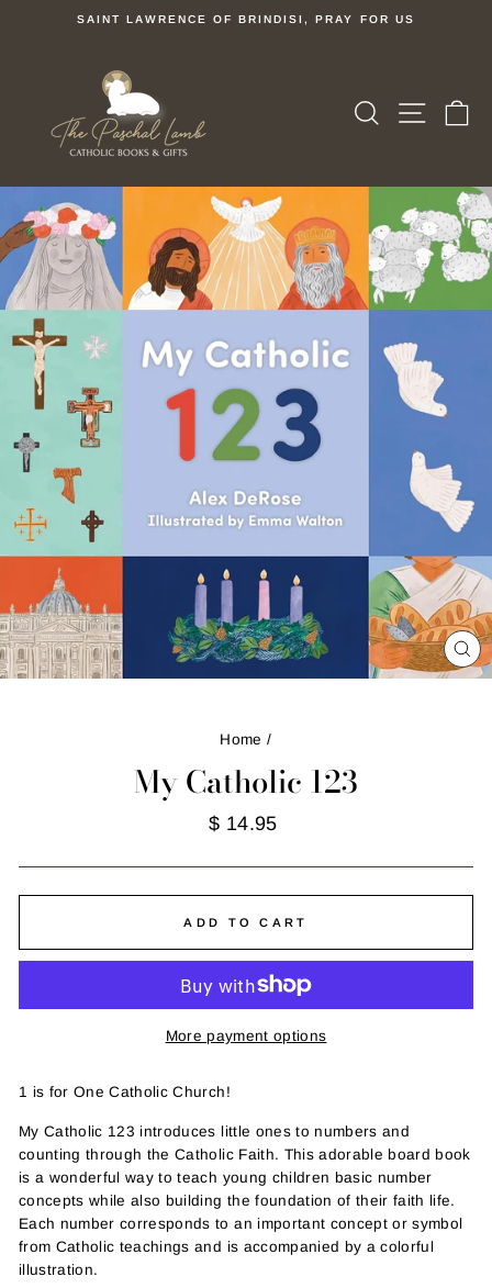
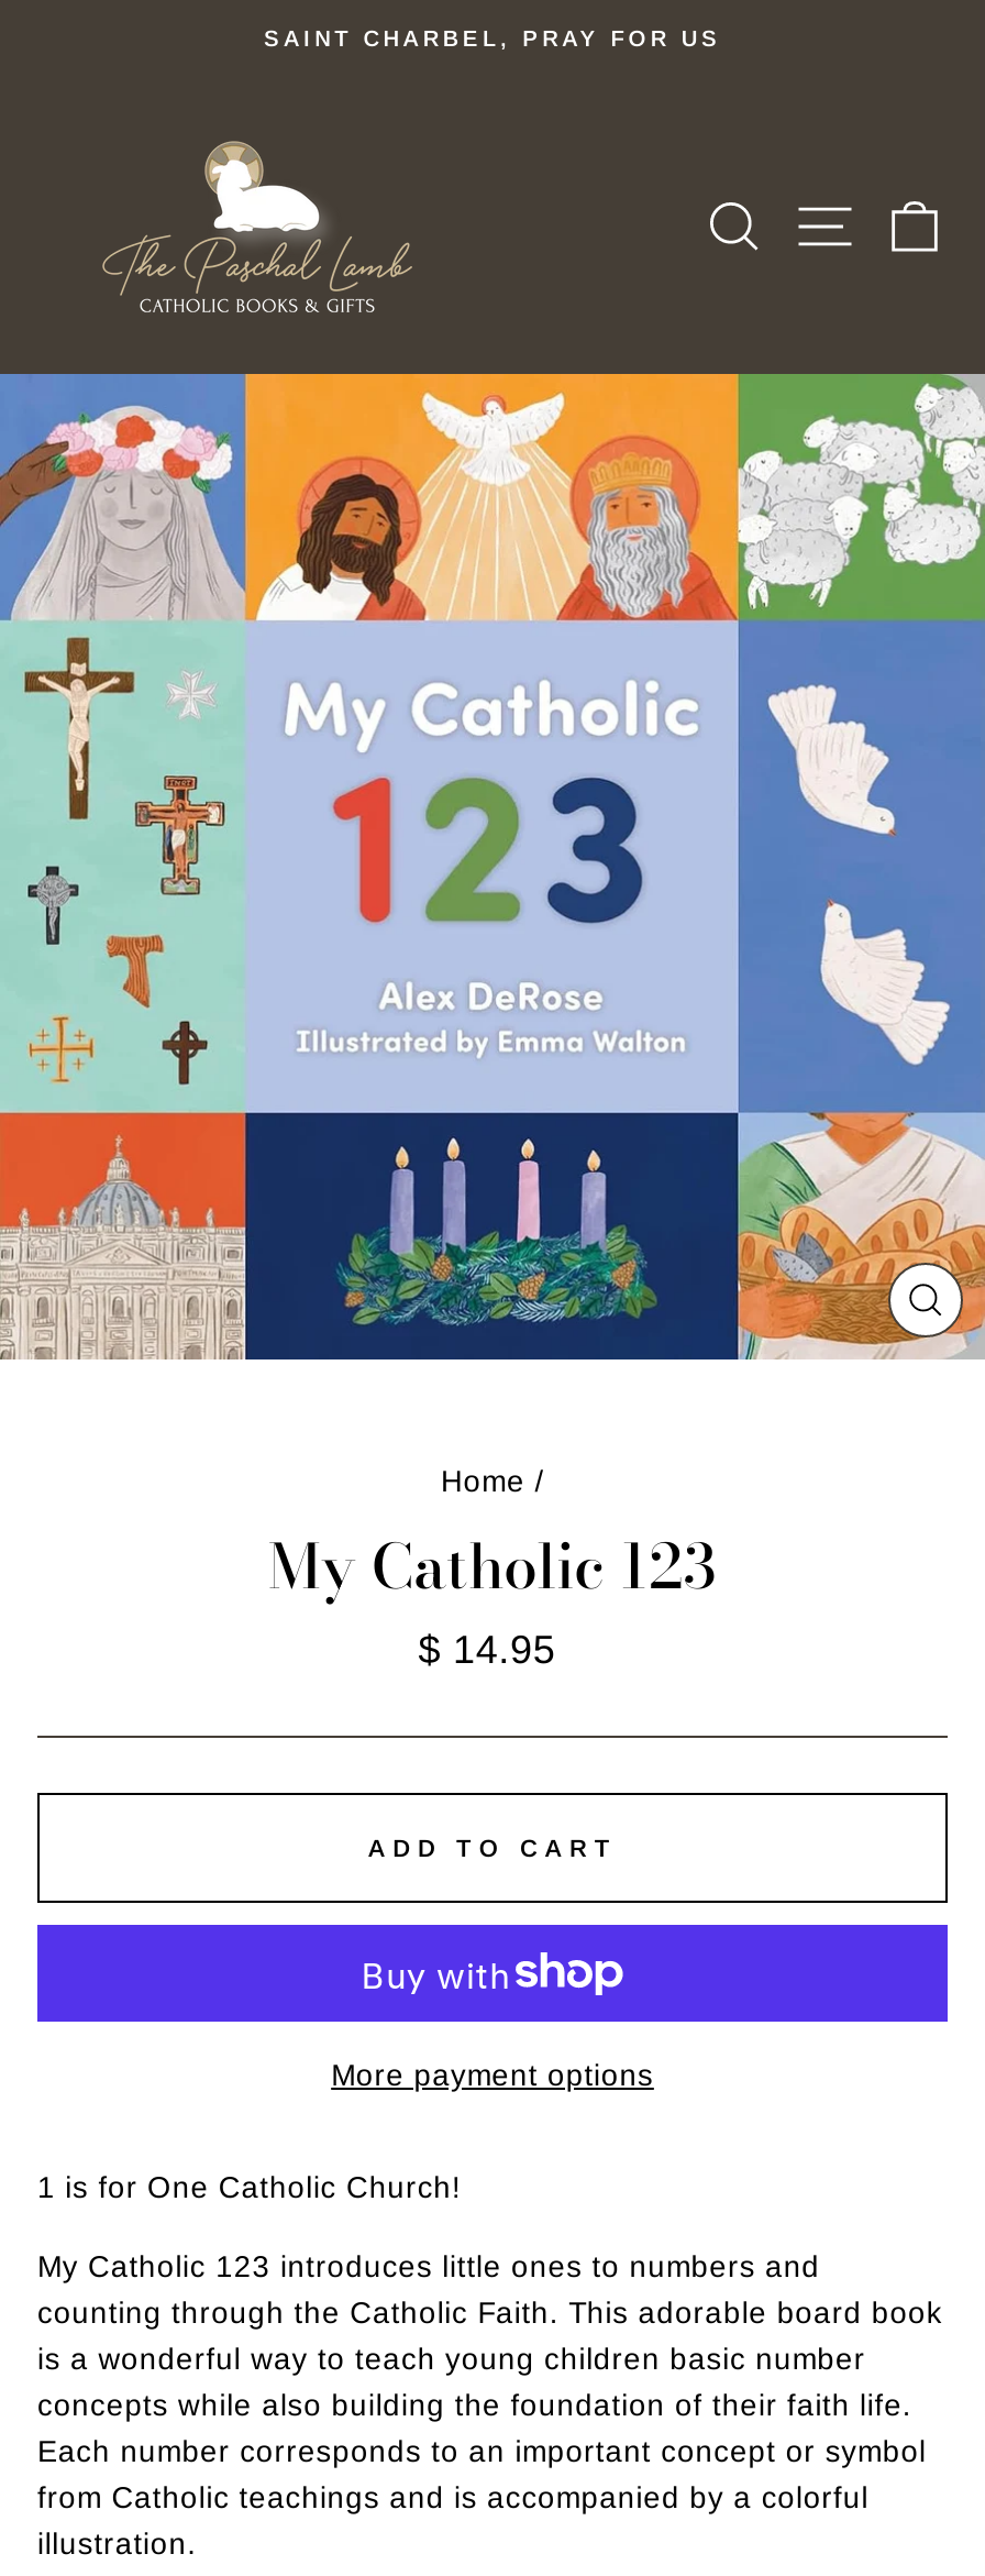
[77,13,415,25] SAINT LAWRENCE OF BRINDISI, PRAY FOR US -> [264,26,721,51] SAINT CHARBEL, PRAY FOR US

